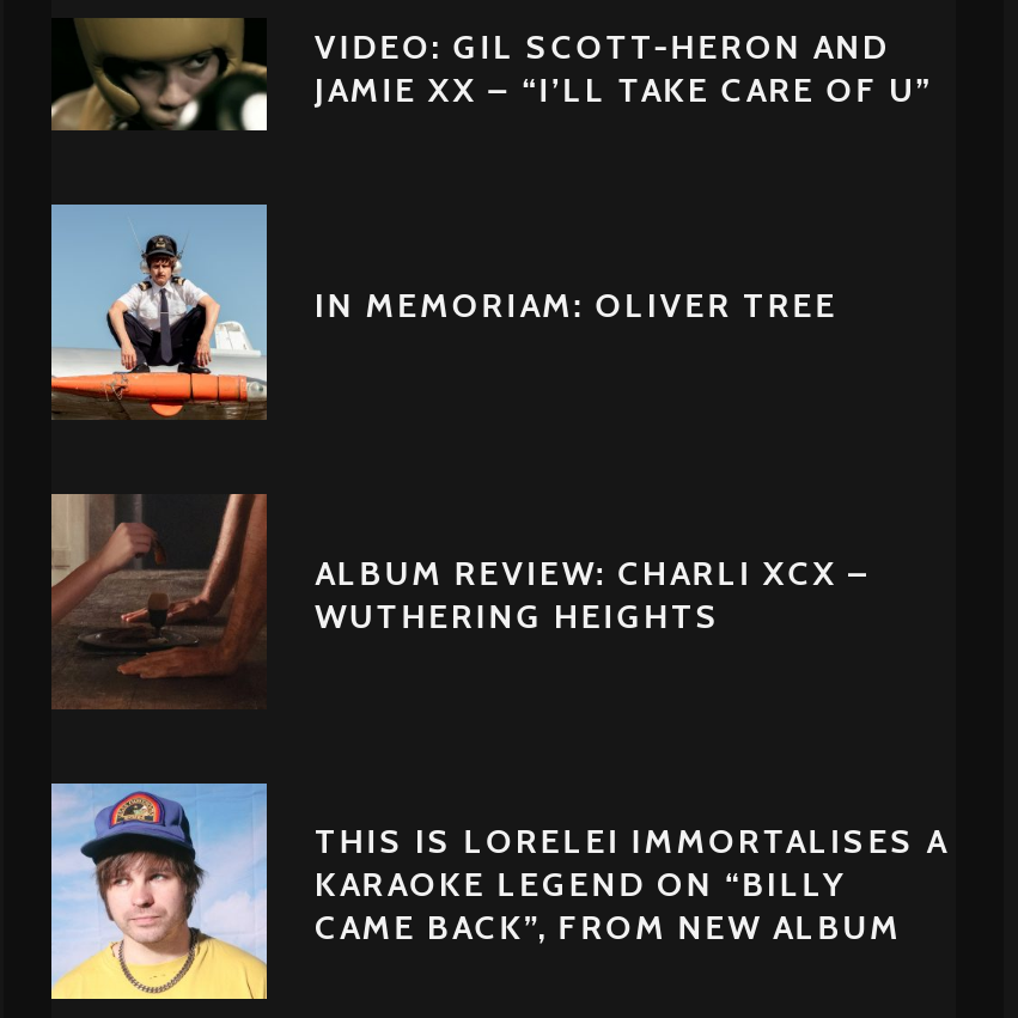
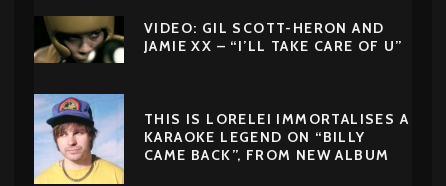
[49,212,838,420] [image] | IN MEMORIAM: OLIVER TREE -> none
[49,492,871,709] [image] | ALBUM REVIEW: CHARLI XCX – | WUTHERING HEIGHTS -> none

